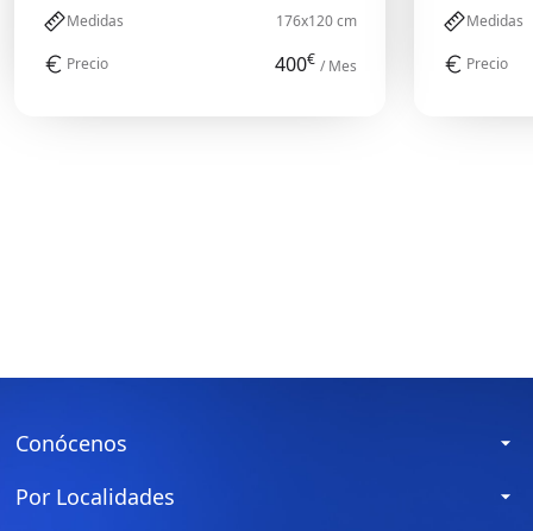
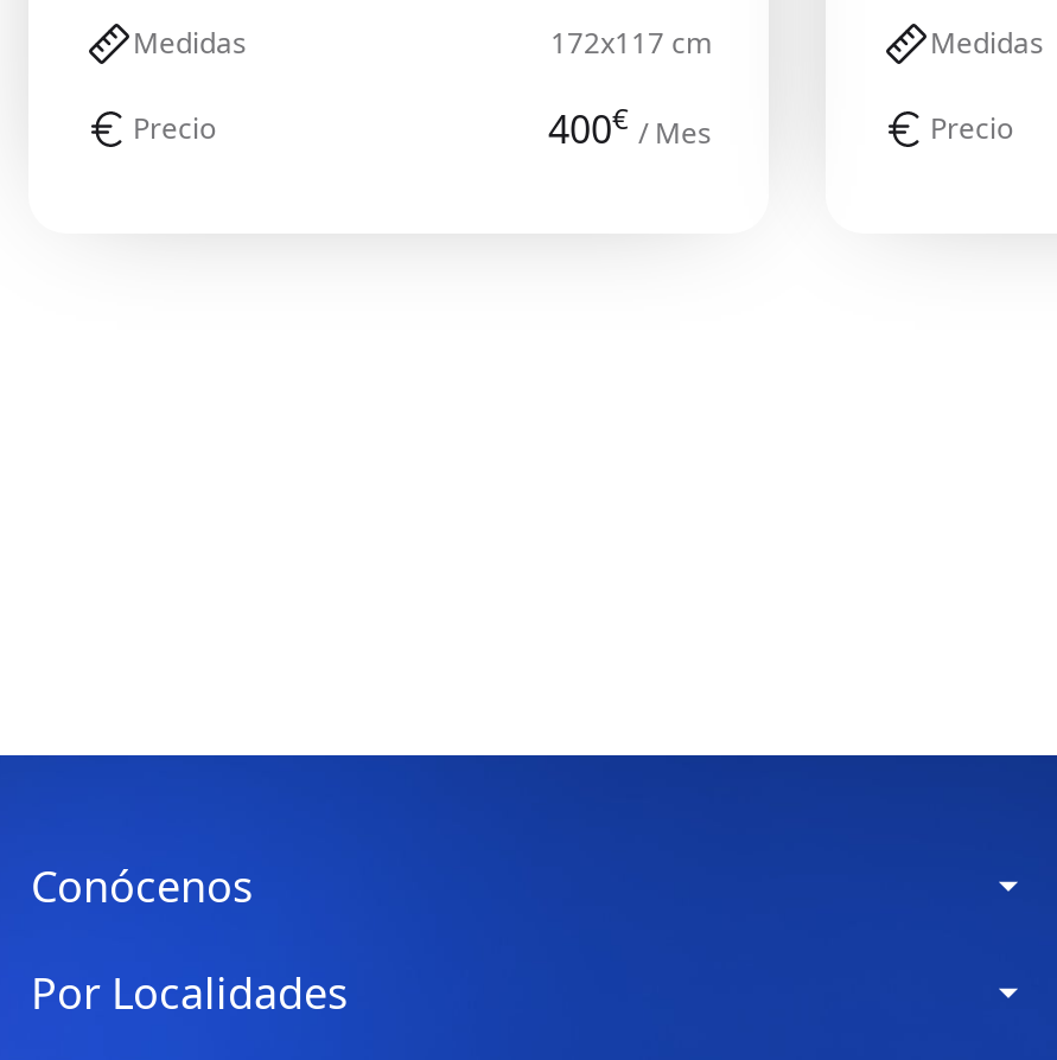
[276,11,357,31] 176x120 cm -> [550,23,712,63] 172x117 cm

